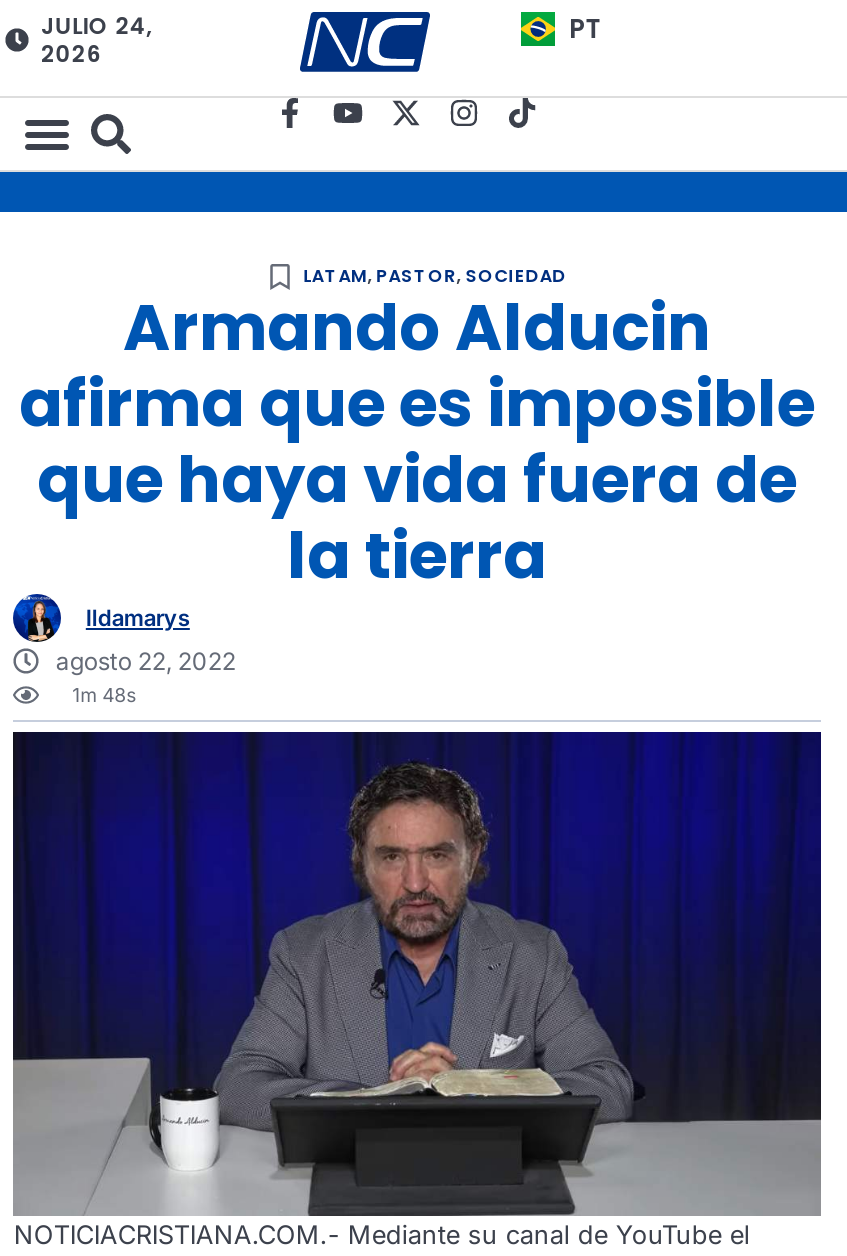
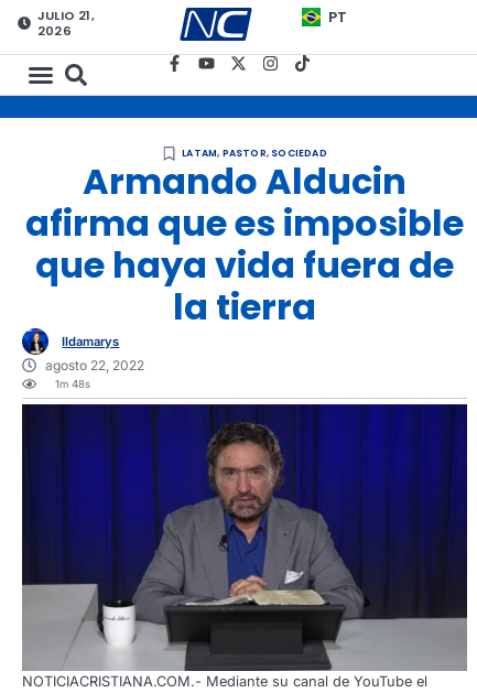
[41,10,153,42] JULIO 24, -> [37,7,95,24] JULIO 21,

